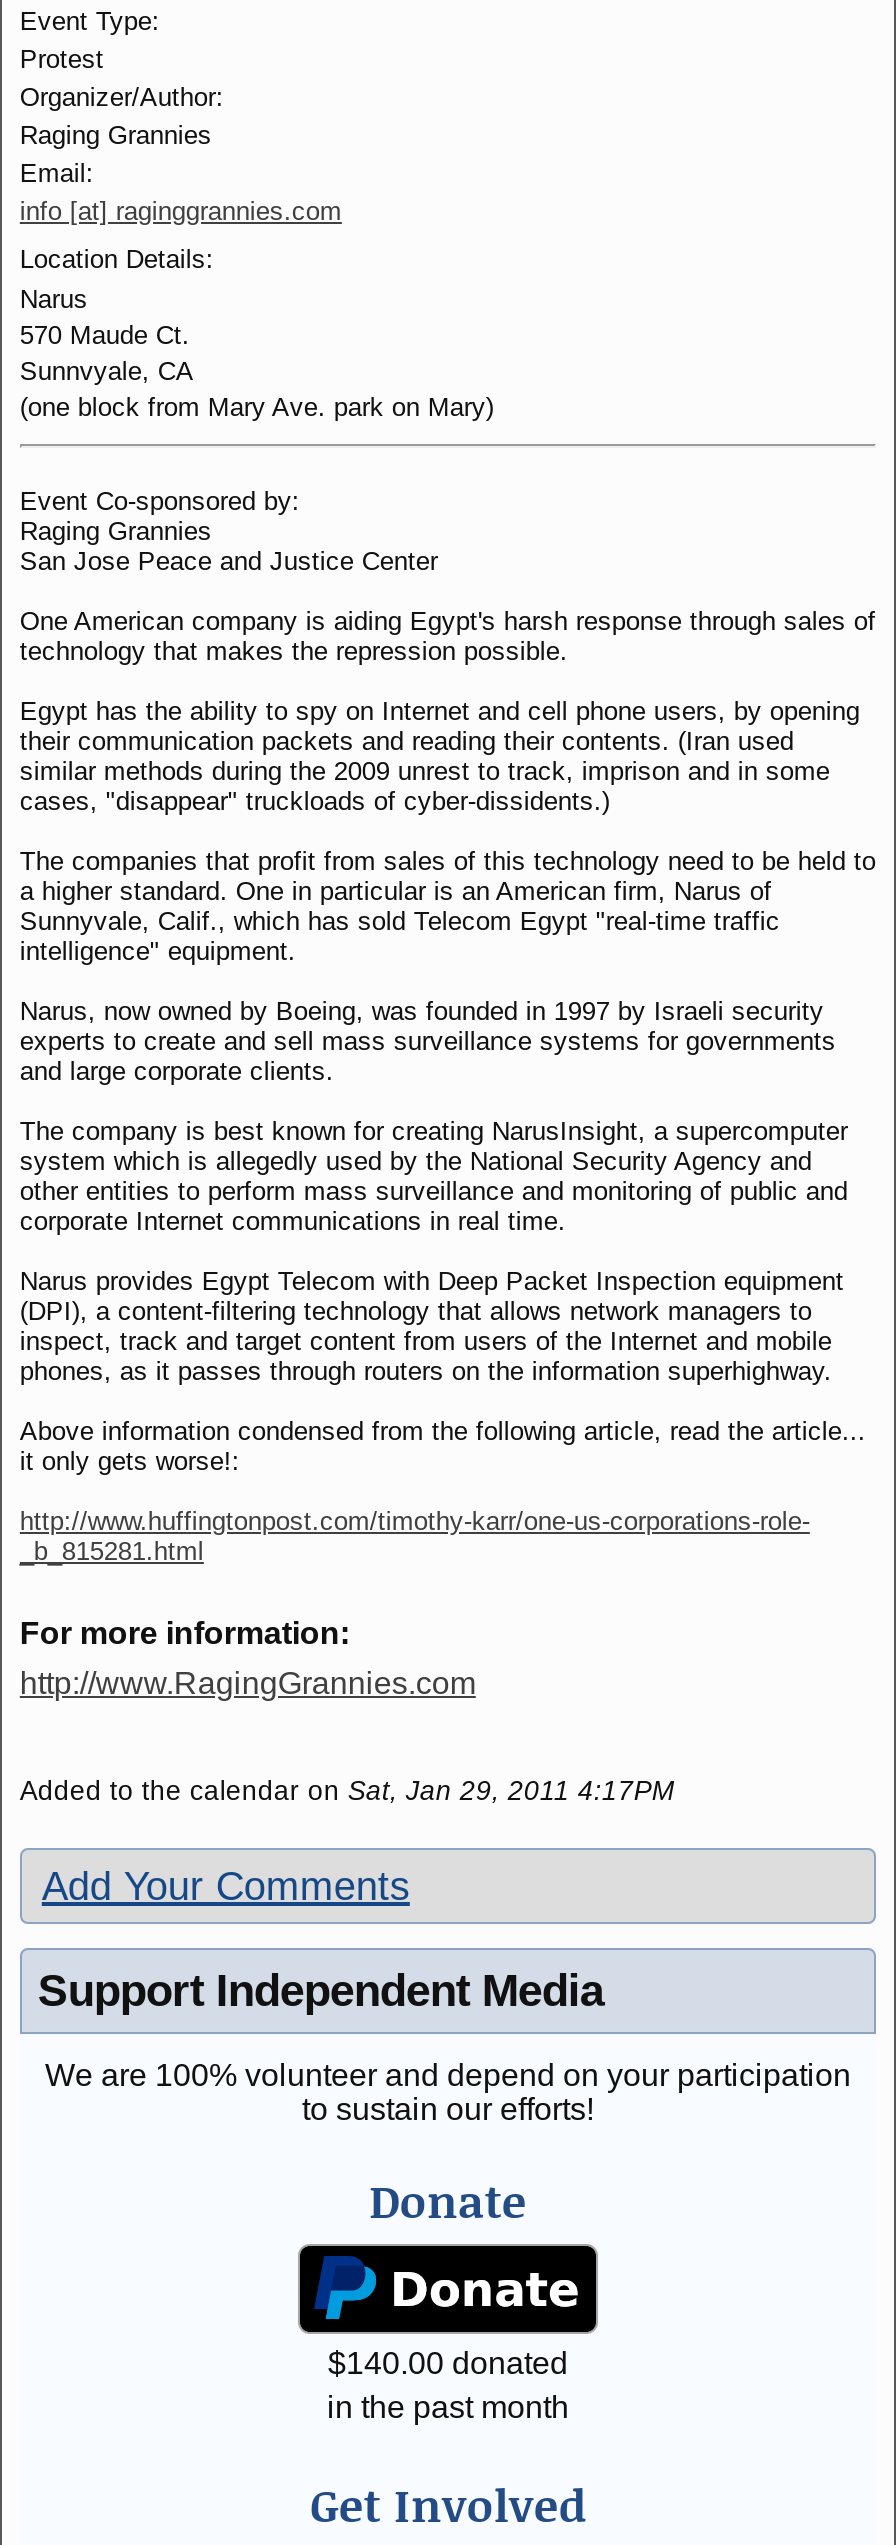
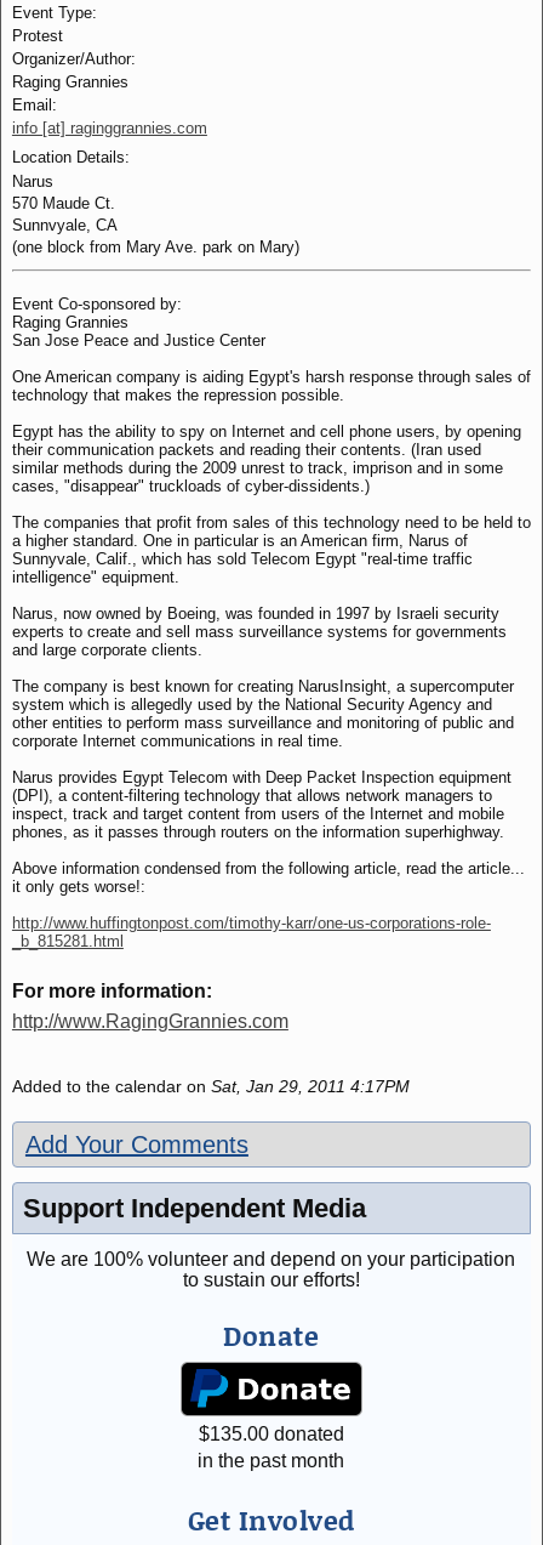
[328,2345,568,2379] $140.00 donated -> [199,1423,344,1444] $135.00 donated

